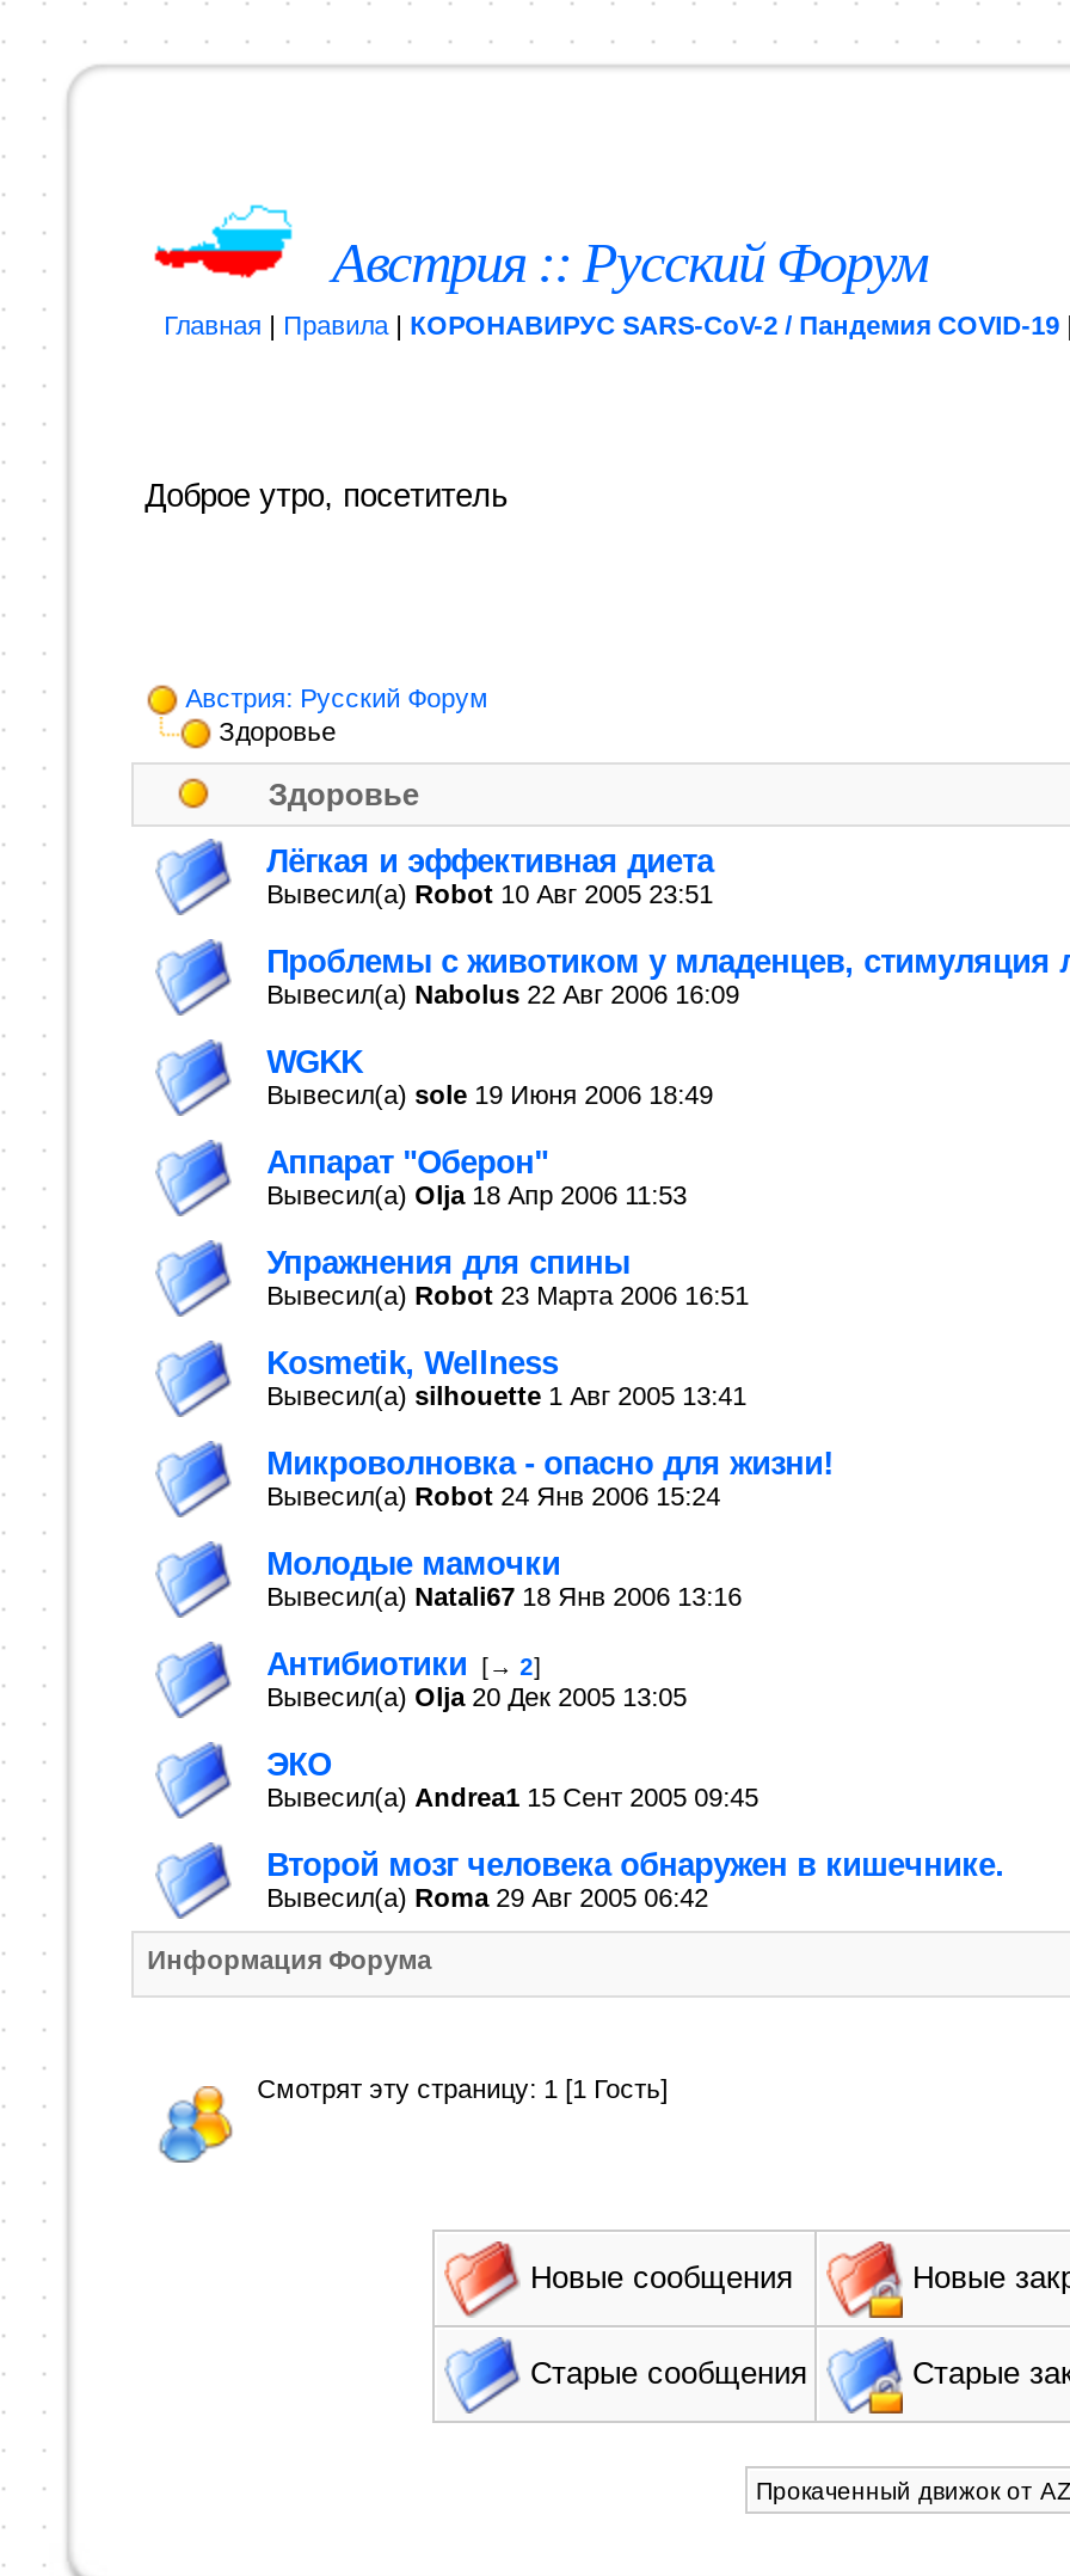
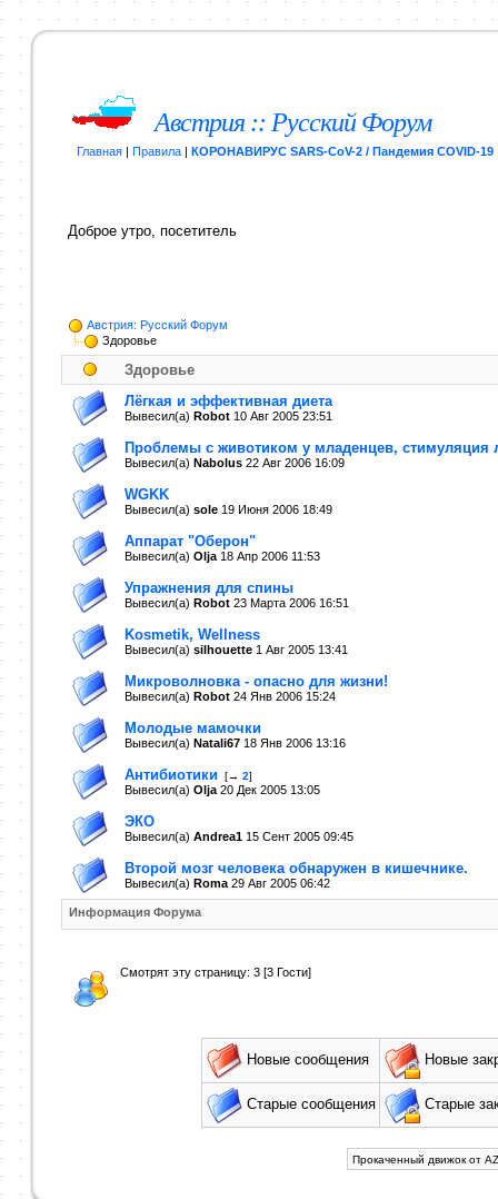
[257,2075,668,2104] Смотрят эту страницу: 1 [1 Гость] -> [120,966,311,979] Смотрят эту страницу: 3 [3 Гости]

